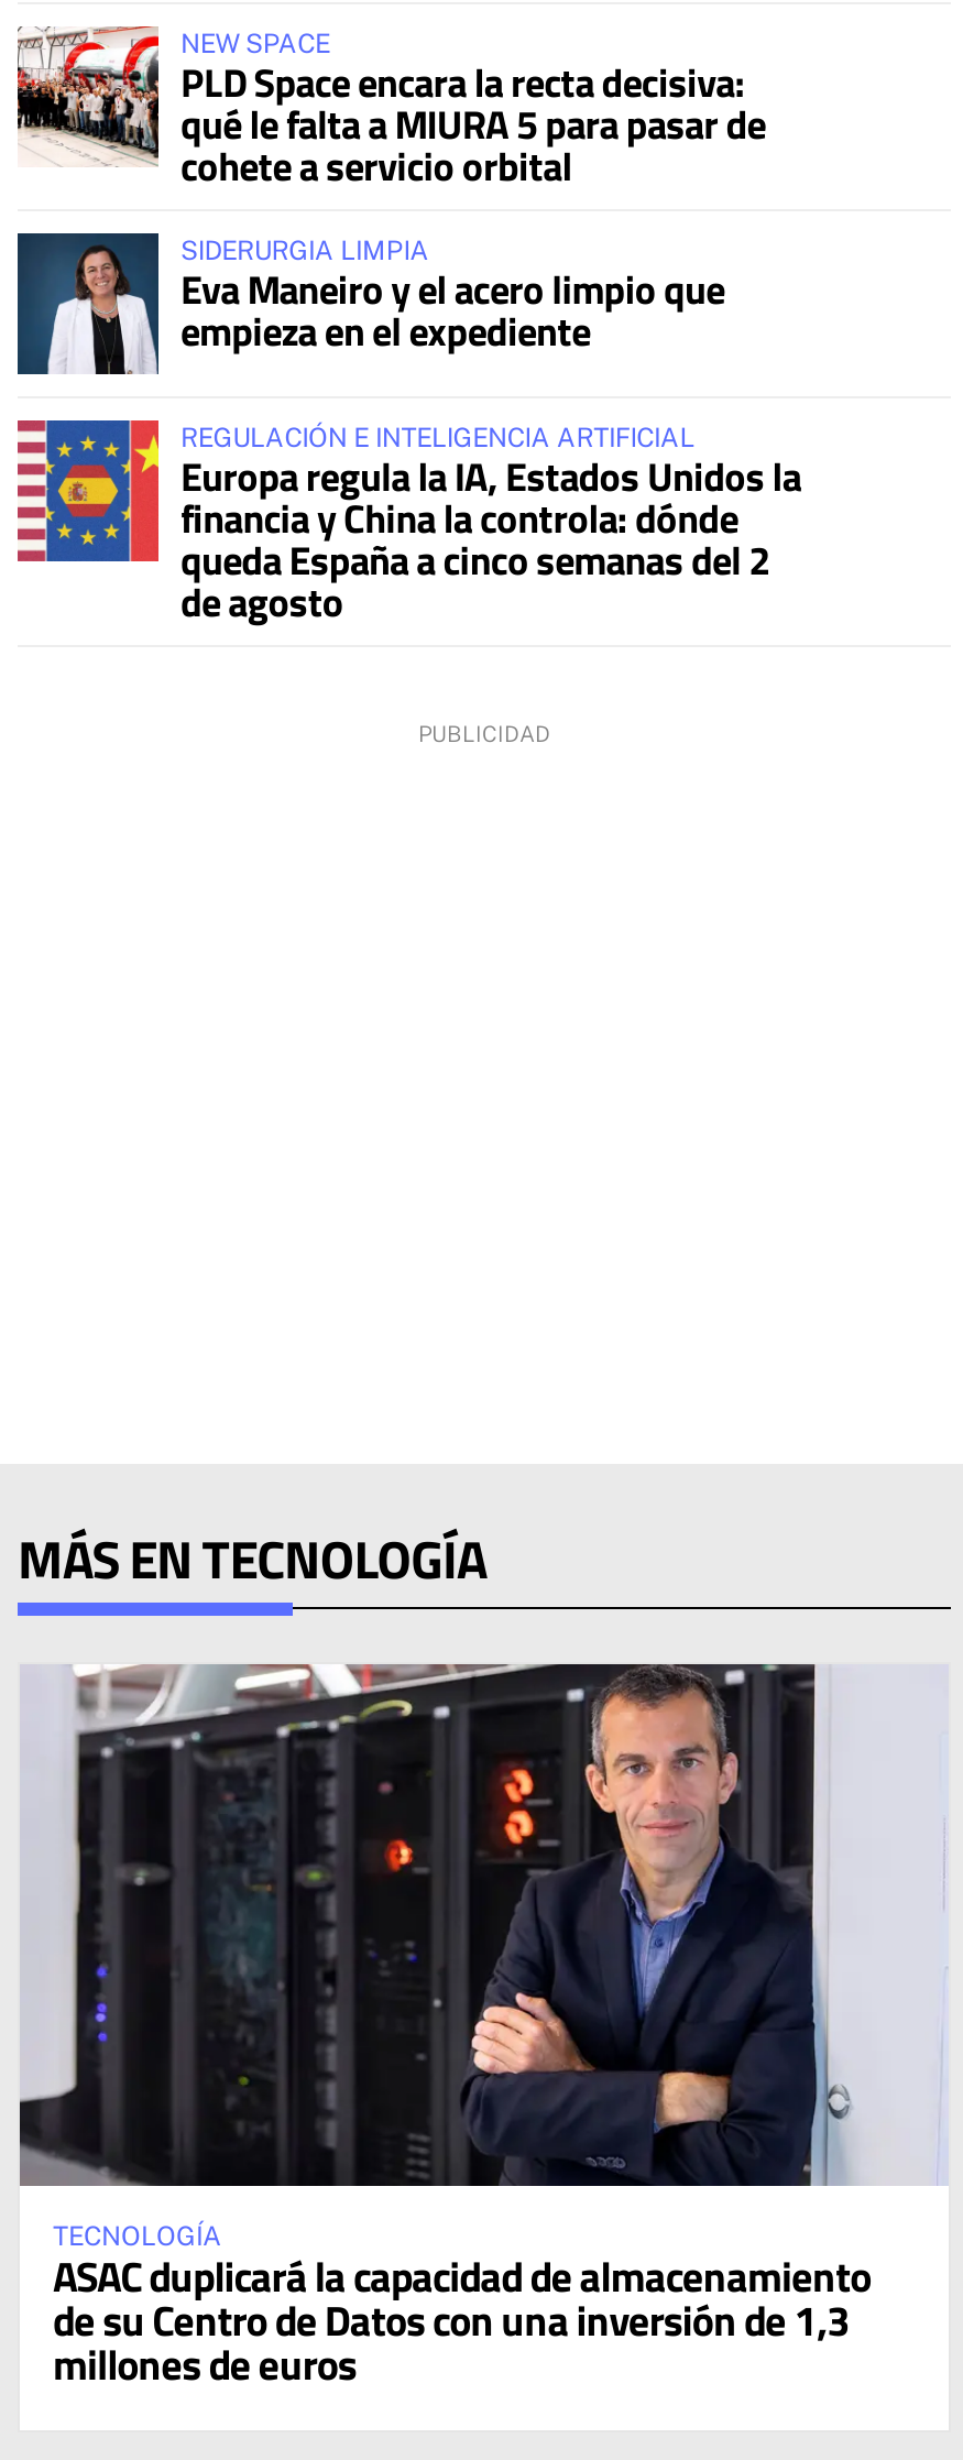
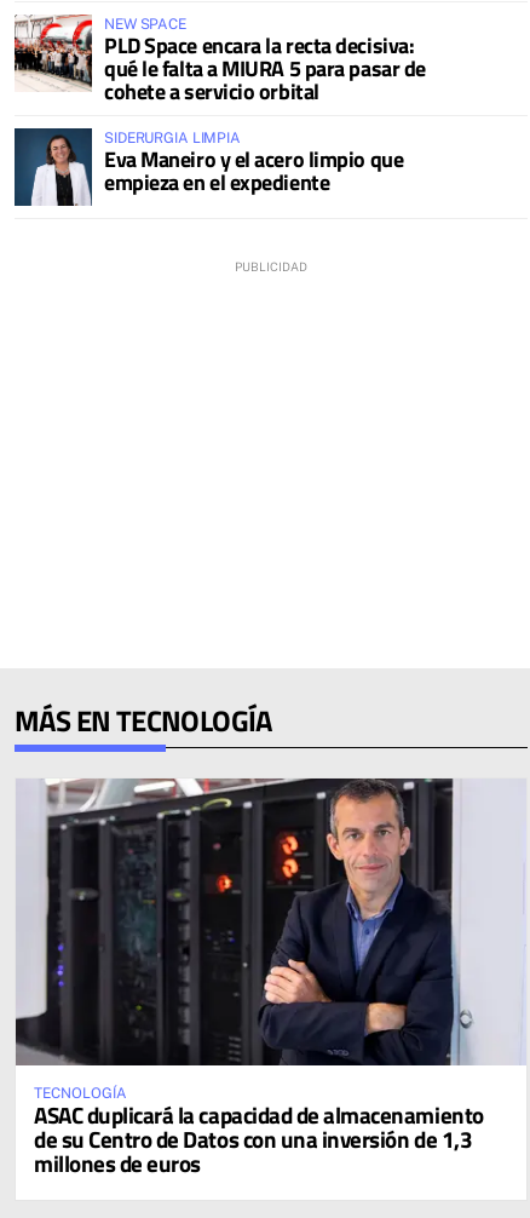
[15,418,801,632] [image] | REGULACIÓN E INTELIGENCIA ARTIFICIAL | Europa regula la IA, Estados Unidos la | financia y China la controla: dónde | queda España a cinco semanas del 2 | de agosto -> none

